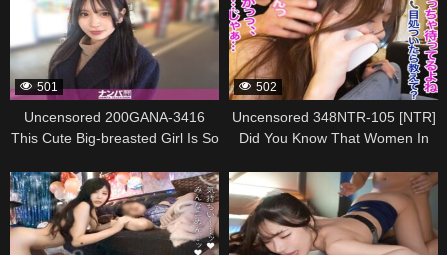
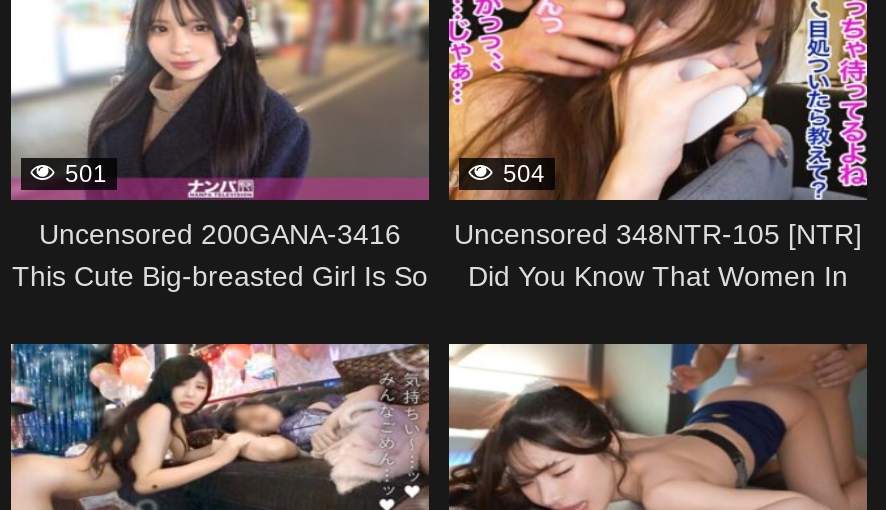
[253,80,277,94] 502 -> [497,160,545,188] 504

